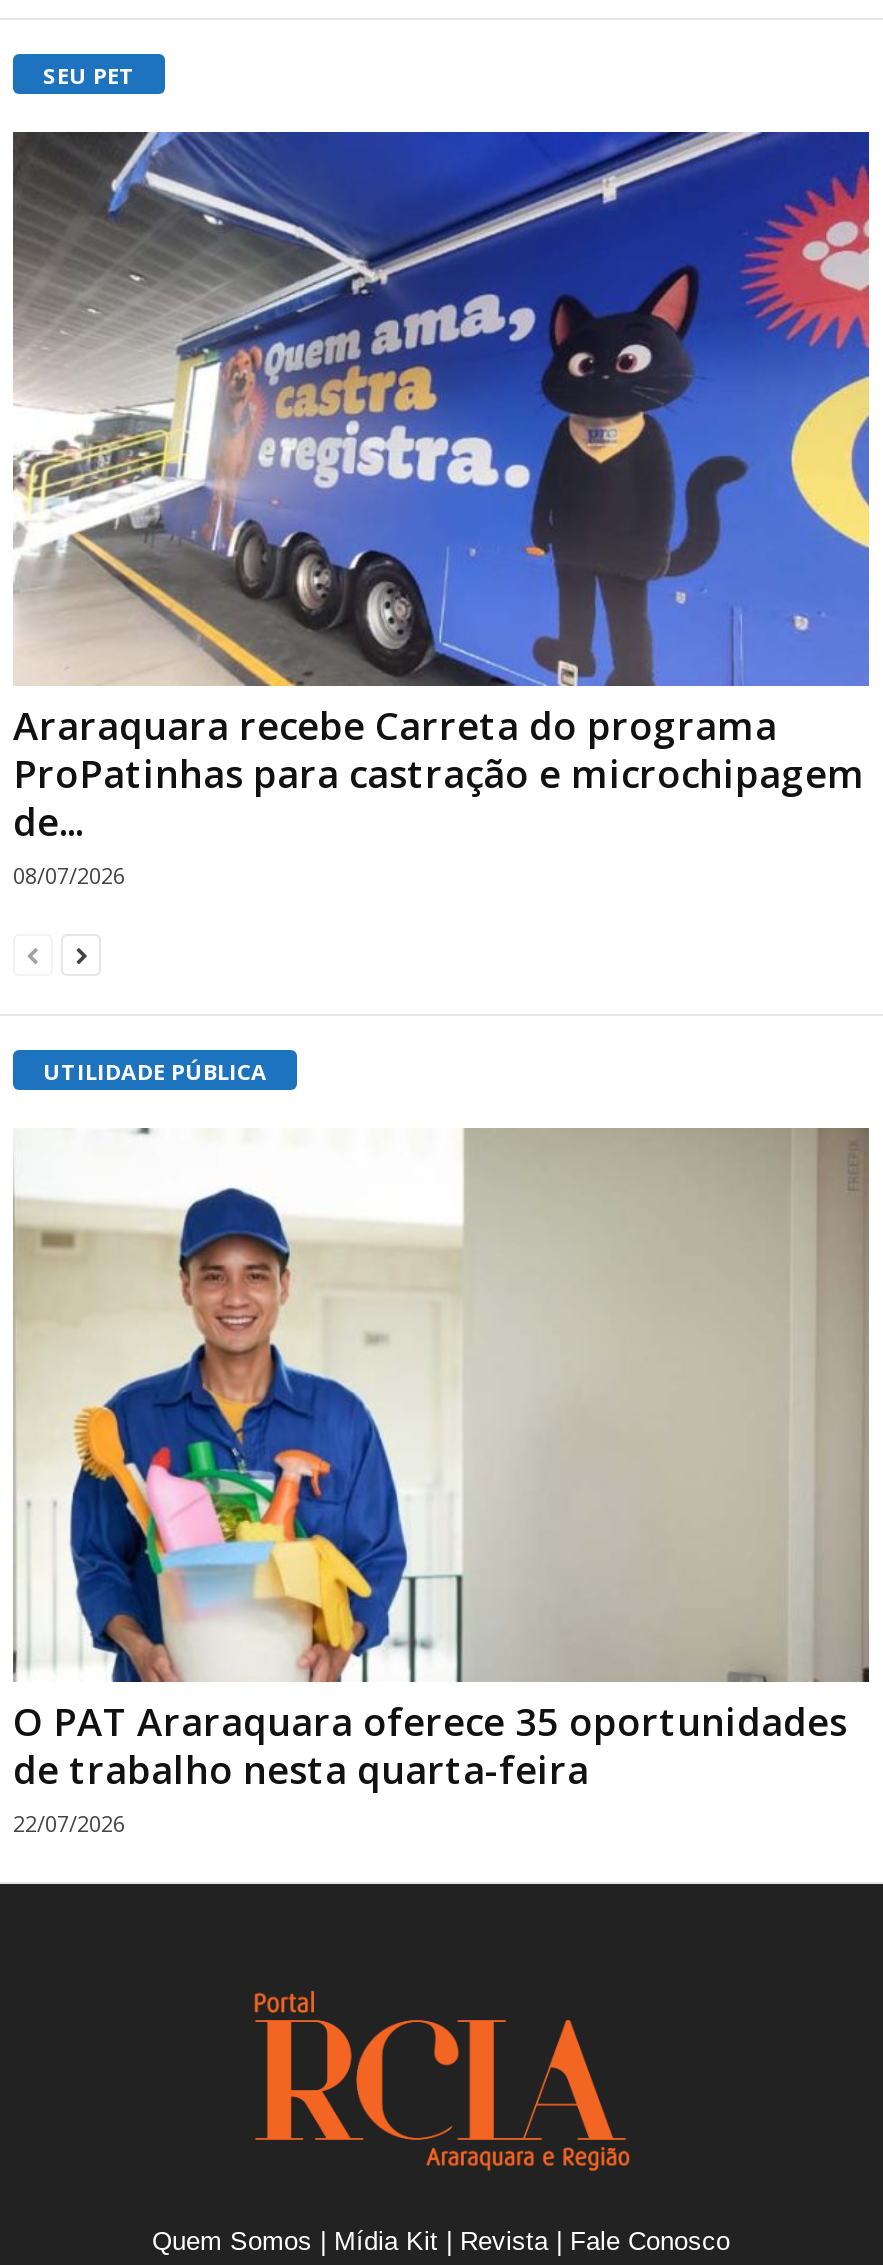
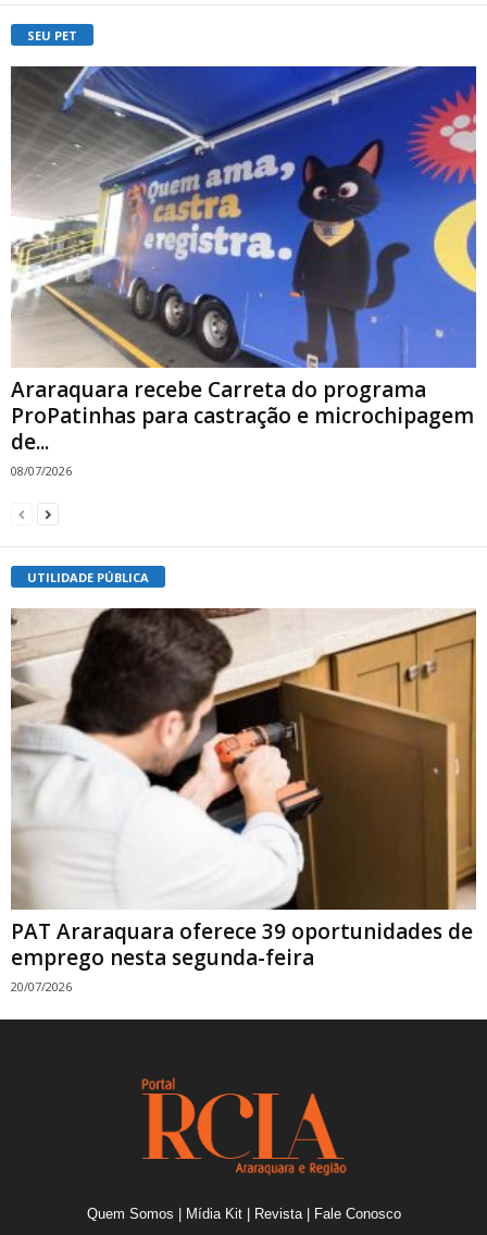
[13,1128,871,1837] [image] | O PAT Araraquara oferece 35 oportunidades | de trabalho nesta quarta-feira | 22/07/2026 -> [10,607,477,994] [image] | PAT Araraquara oferece 39 oportunidades de | emprego nesta segunda-feira | 20/07/2026

